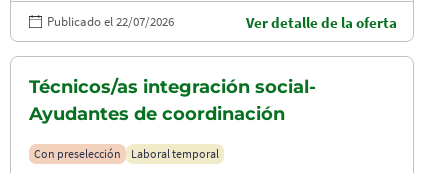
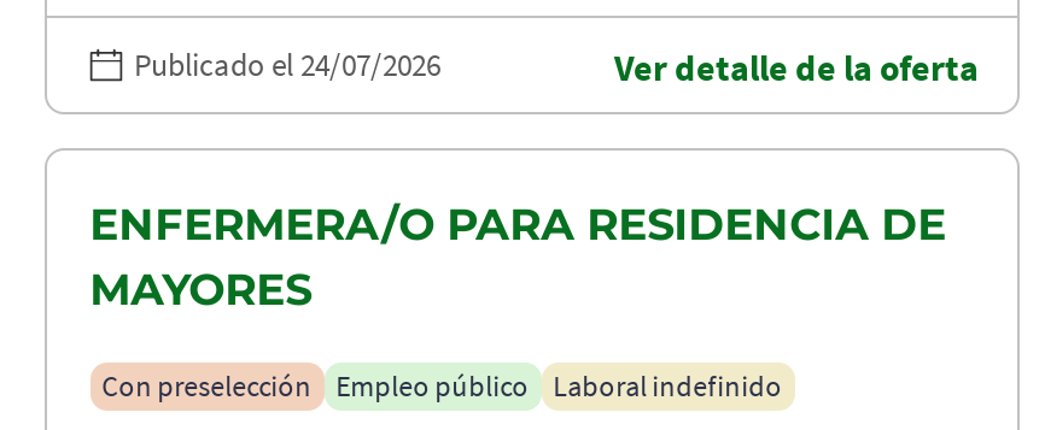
[47,13,174,30] Publicado el 22/07/2026 -> [134,45,440,86] Publicado el 24/07/2026
[29,76,316,125] Técnicos/as integración social- | Ayudantes de coordinación -> [90,198,946,316] ENFERMERA/O PARA RESIDENCIA DE | MAYORES
[131,146,219,161] Laboral temporal -> [336,367,782,403] Empleo público | Laboral indefinido

